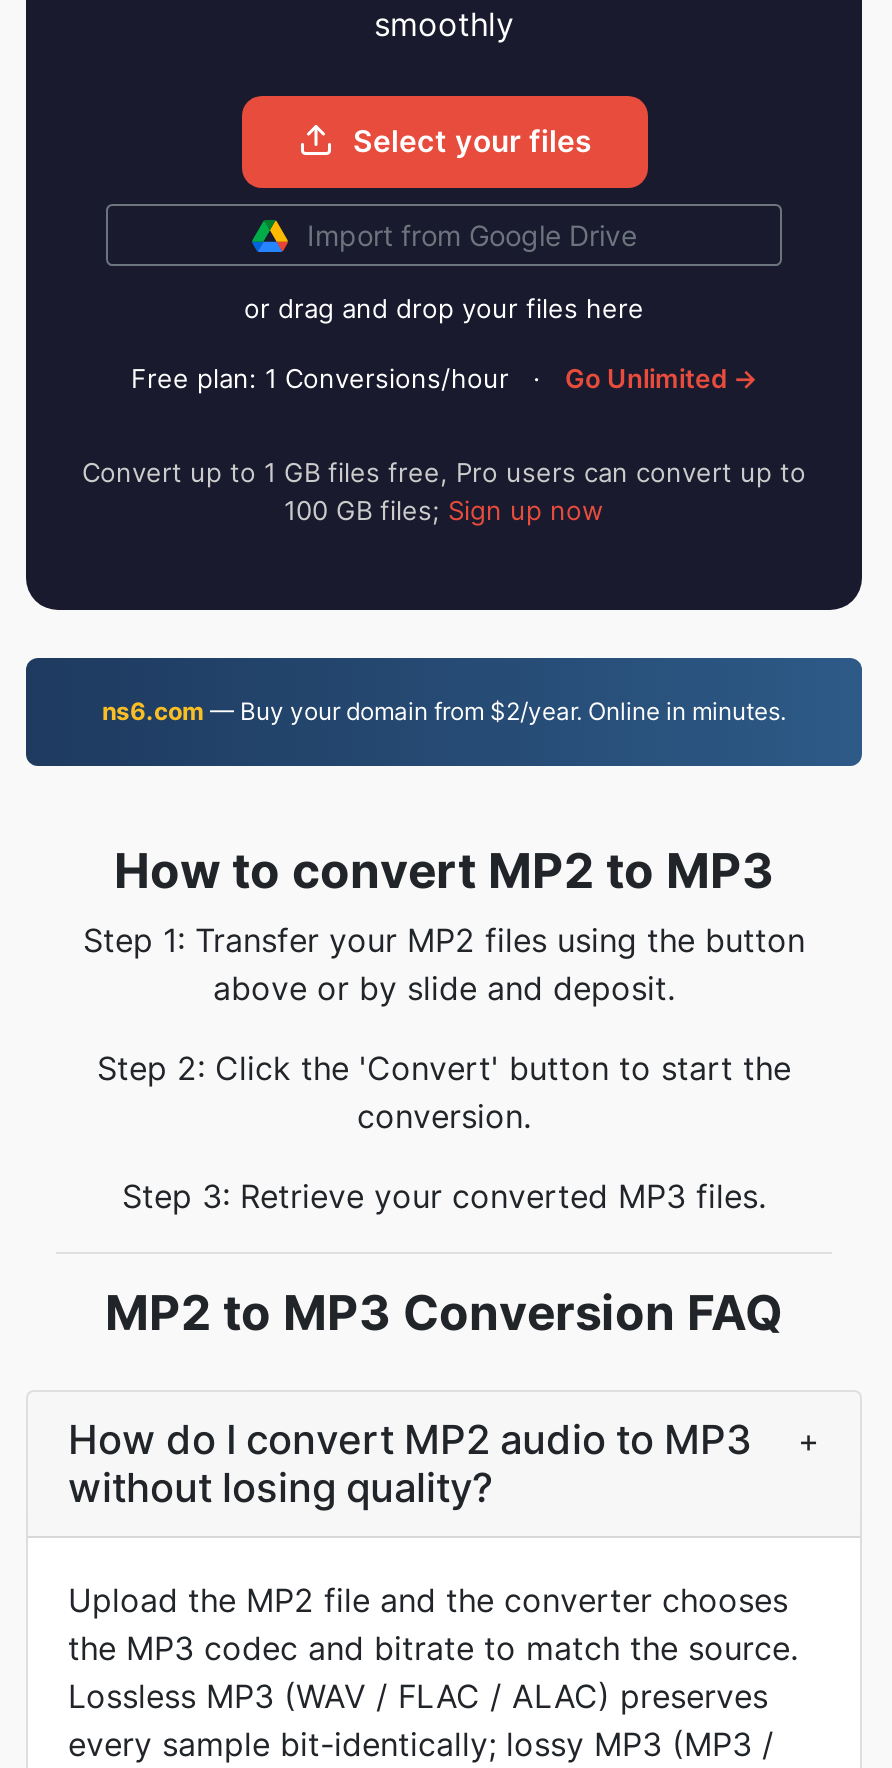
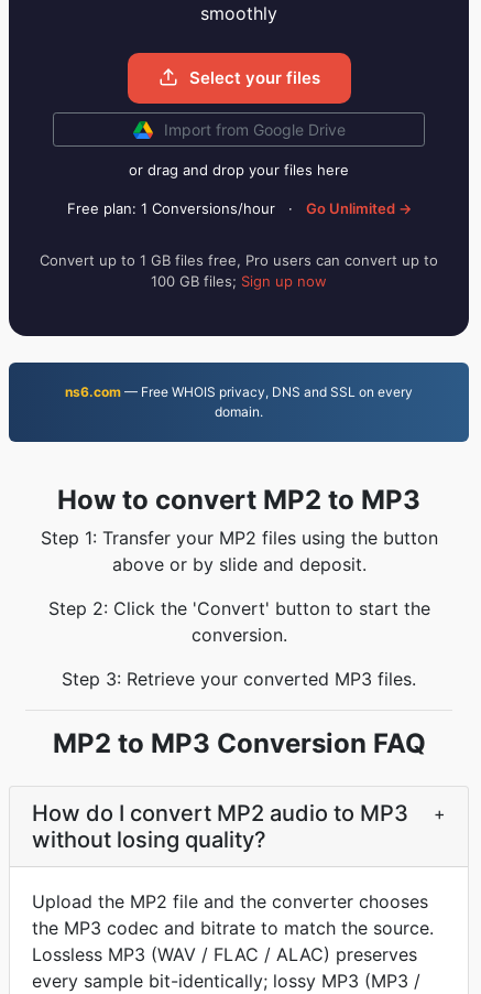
[102,696,786,726] ns6.com — Buy your domain from $2/year. Online in minutes. -> [65,383,413,420] ns6.com — Free WHOIS privacy, DNS and SSL on every | domain.

